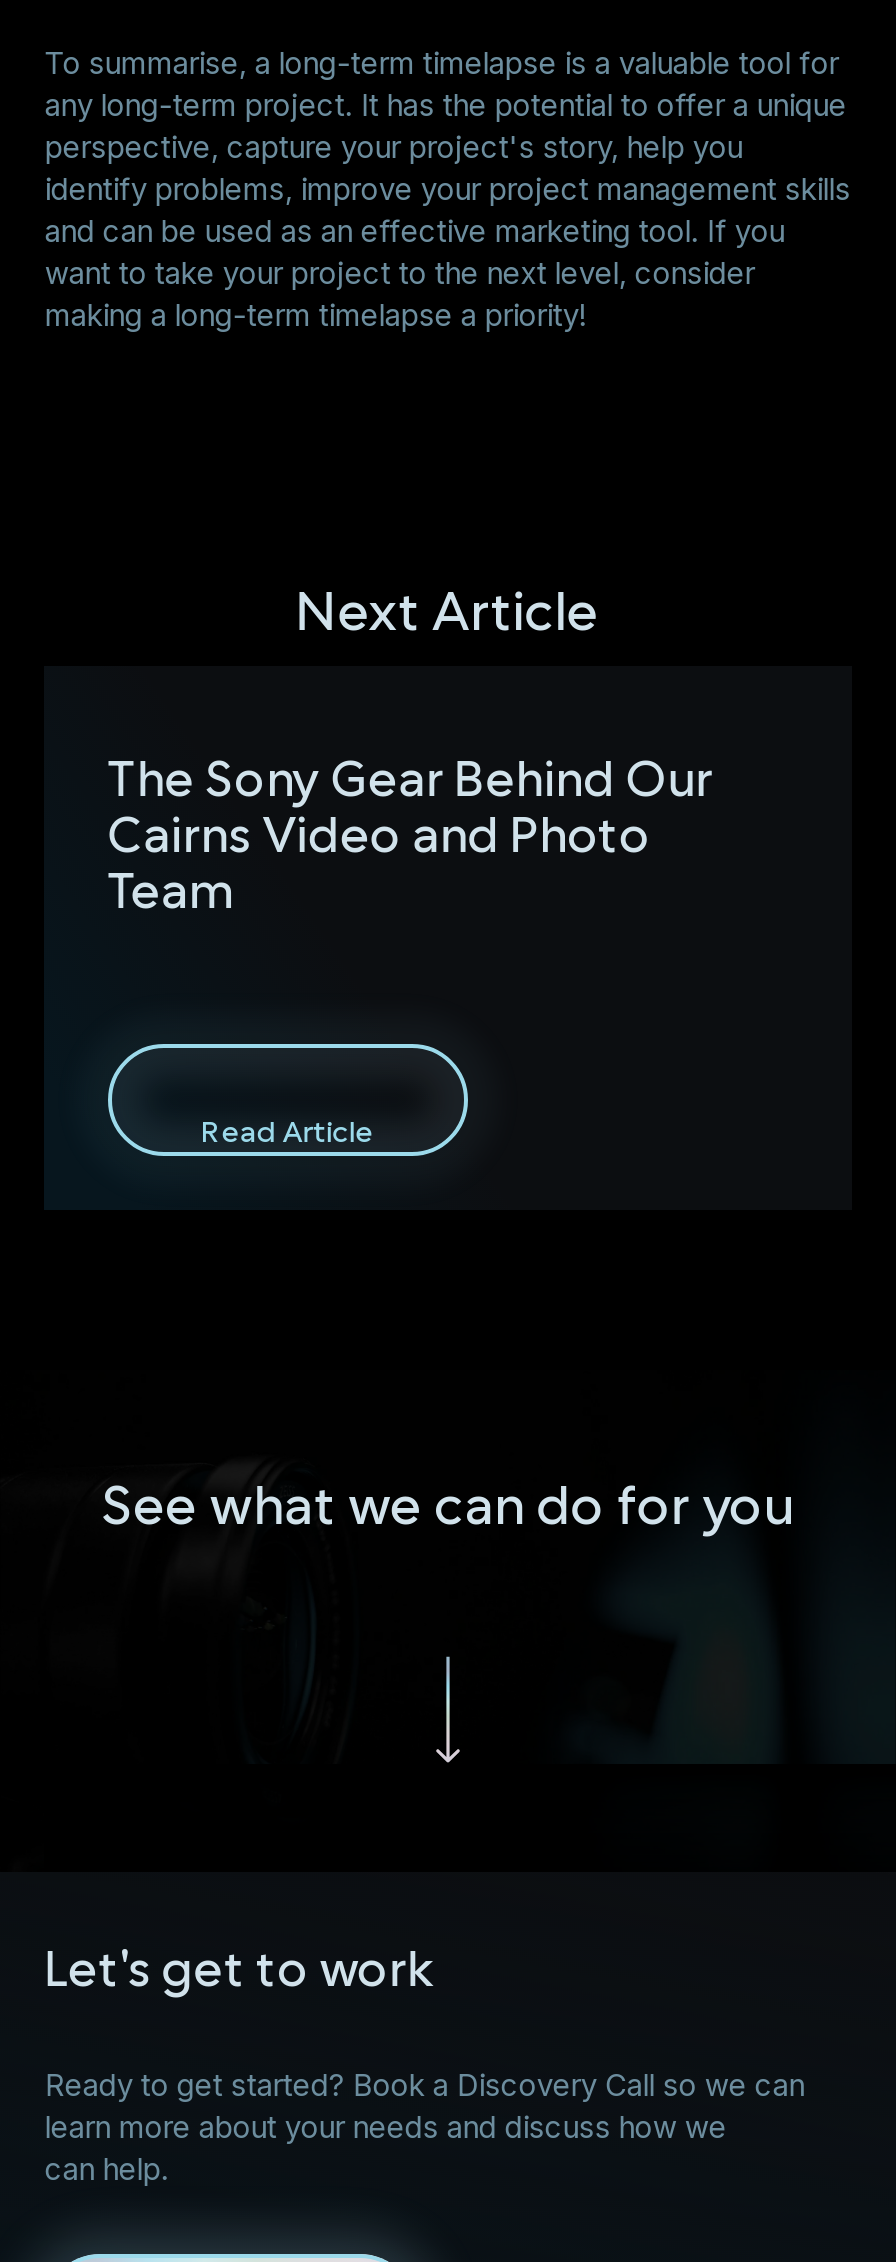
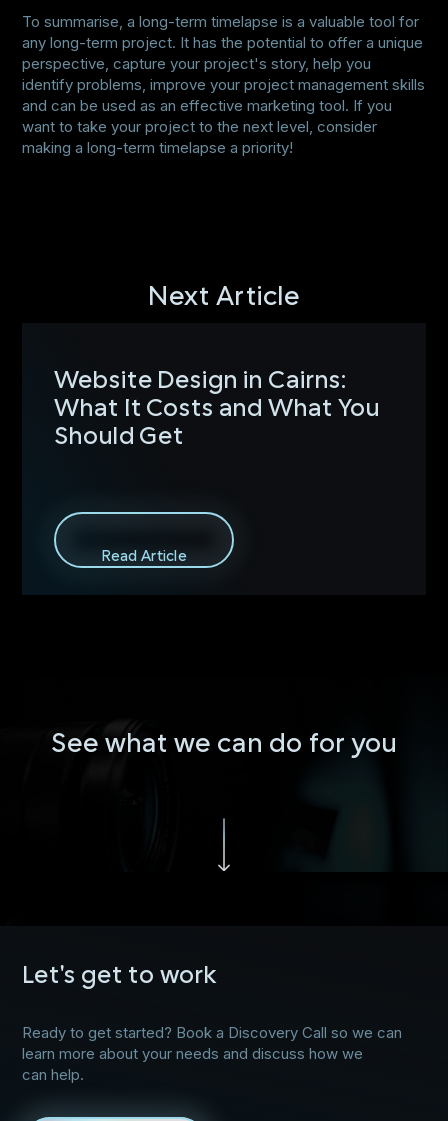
[108,752,714,920] The Sony Gear Behind Our | Cairns Video and Photo | Team -> [54,366,380,450] Website Design in Cairns: | What It Costs and What You | Should Get

